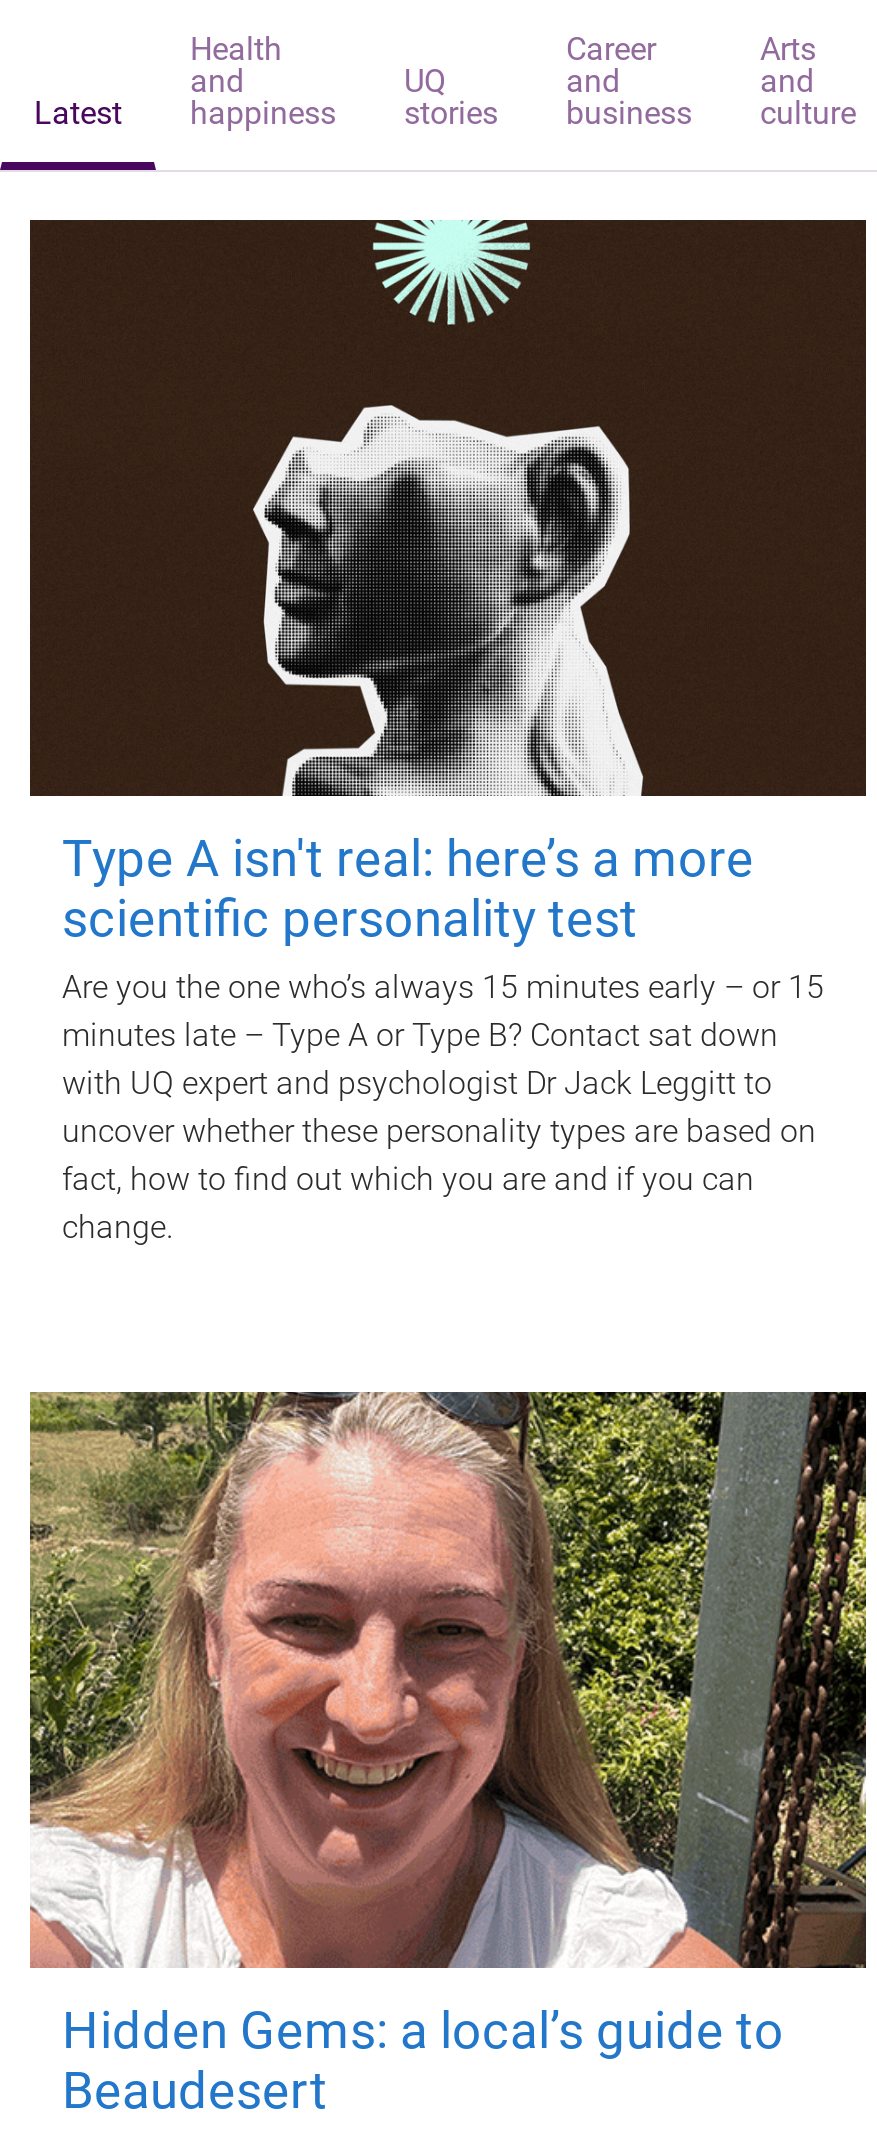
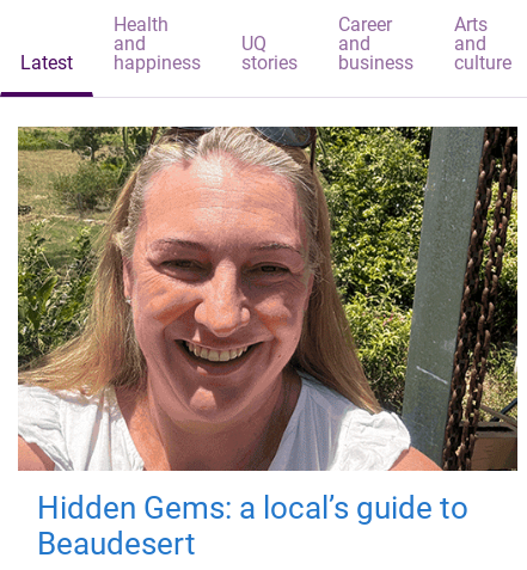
[28,218,868,1246] [image] | Type A isn't real: here’s a more | scientific personality test | Are you the one who’s always 15 minutes early – or 15 | minutes late – Type A or Type B? Contact sat down | with UQ expert and psychologist Dr Jack Leggitt to | uncover whether these personality types are based on | fact, how to find out which you are and if you can | change. -> none

